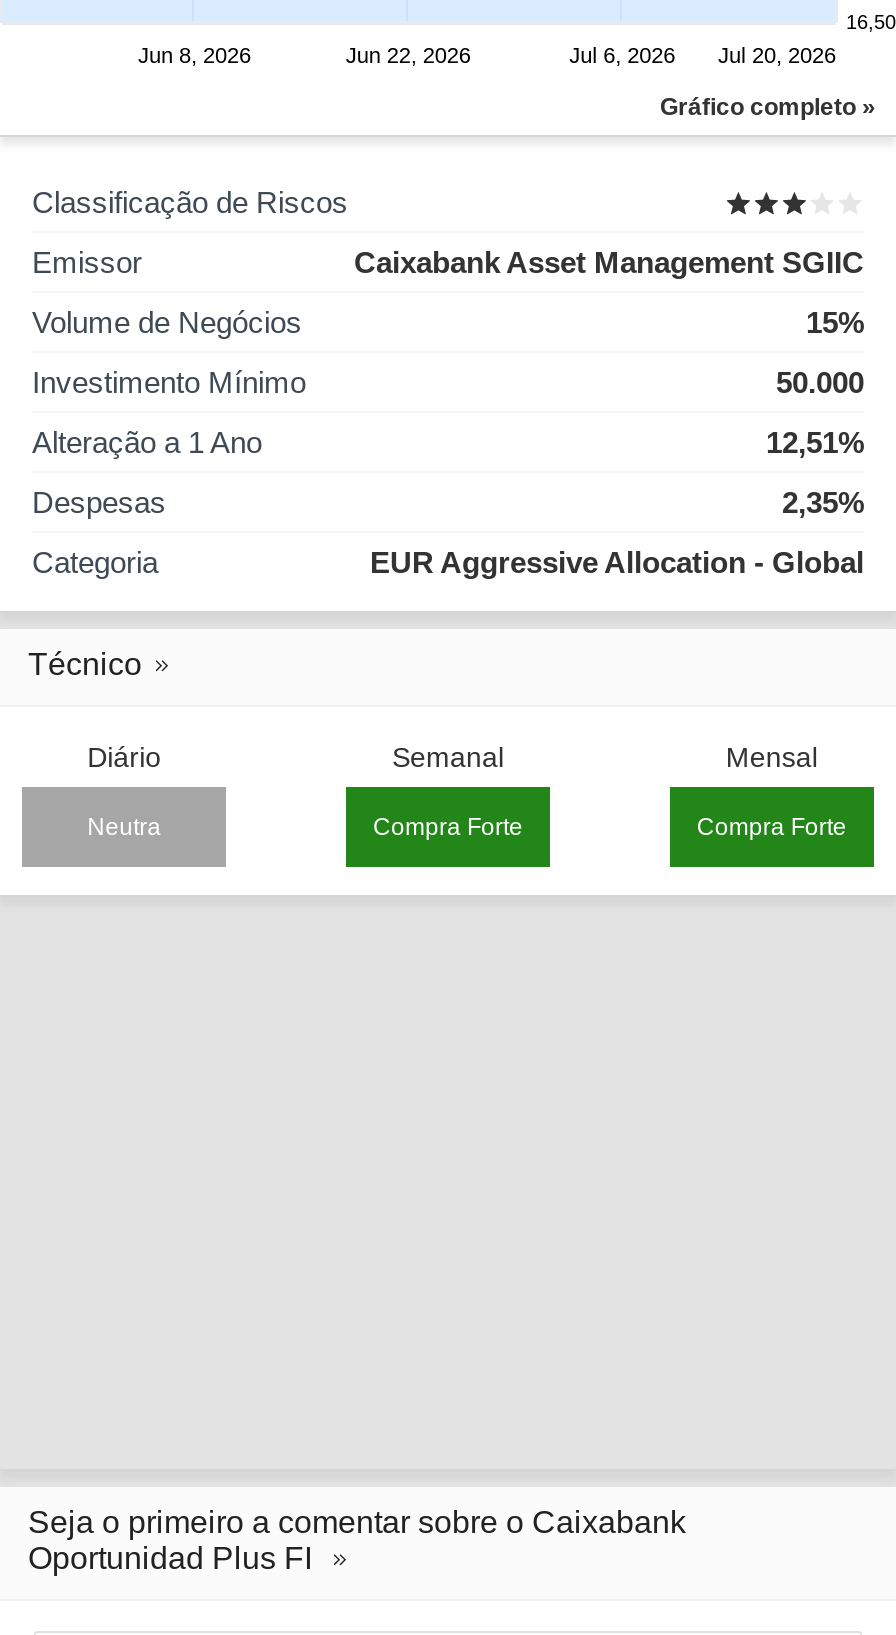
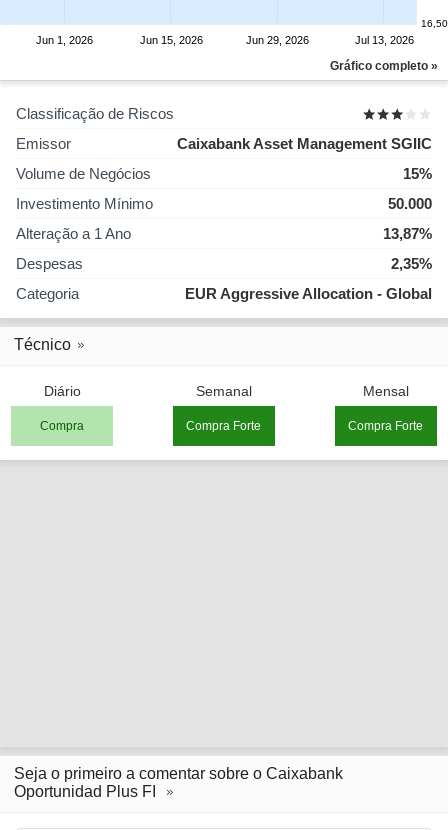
[138,43,836,68] Jun 8, 2026 | Jun 22, 2026 | Jul 6, 2026 | Jul 20, 2026 -> [36,34,414,46] Jun 1, 2026 | Jun 15, 2026 | Jun 29, 2026 | Jul 13, 2026
[766,425,864,459] 12,51% -> [383,225,432,242] 13,87%
[87,813,161,841] Neutra -> [40,419,84,433] Compra

